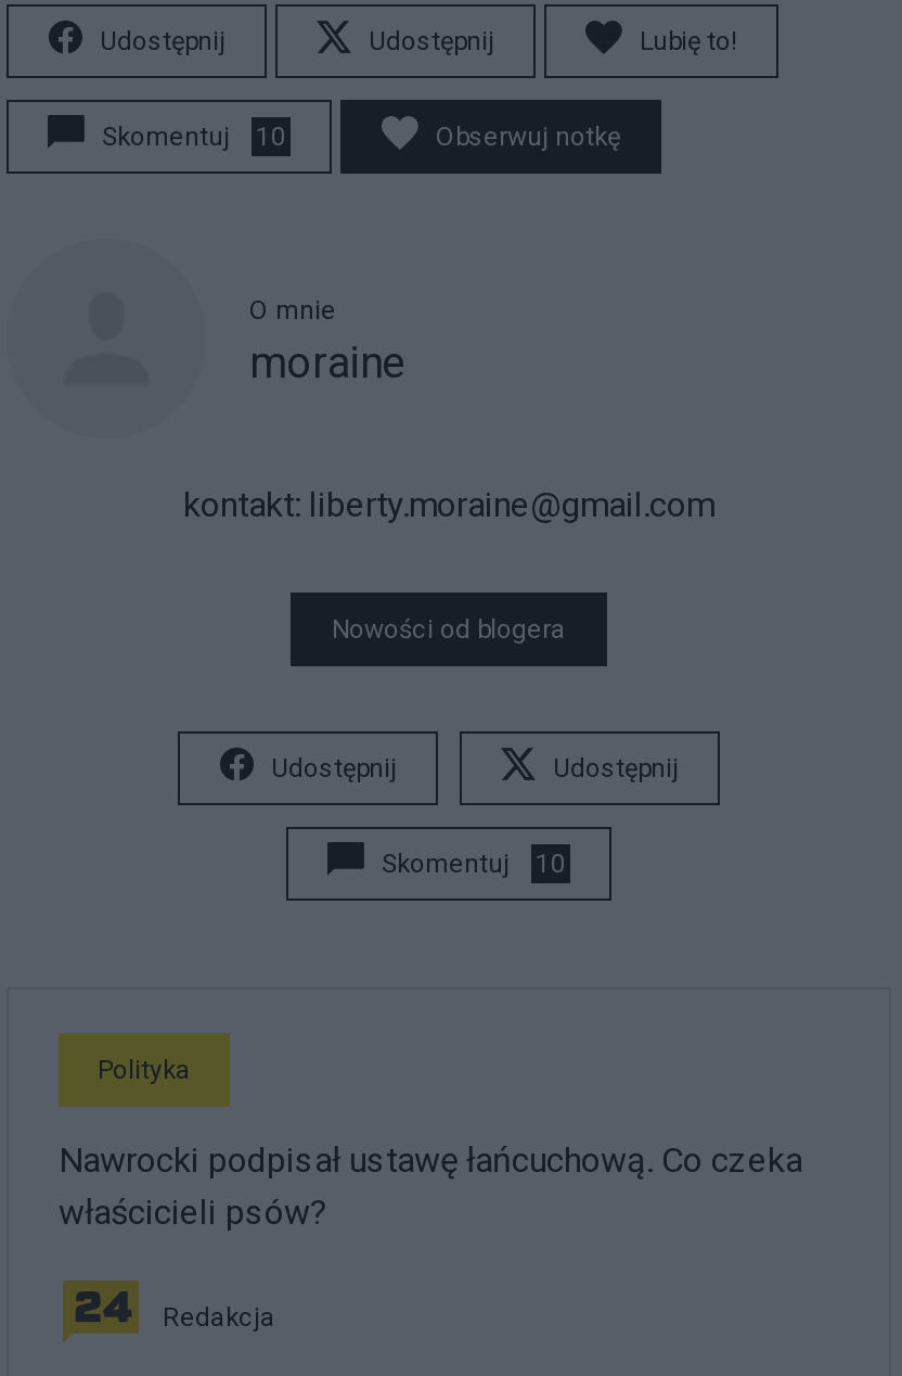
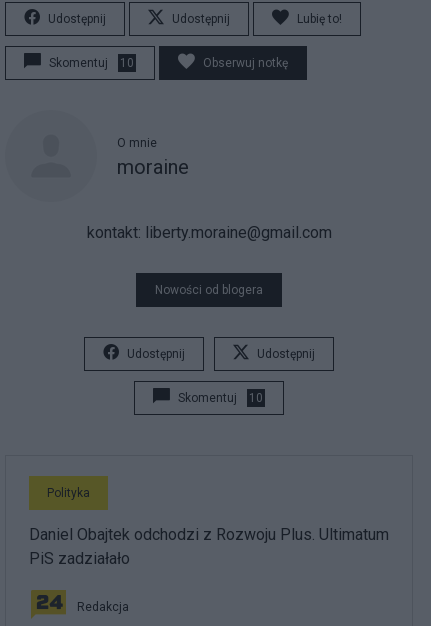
[59,1139,802,1232] Nawrocki podpisał ustawę łańcuchową. Co czeka | właścicieli psów? -> [29,525,389,568] Daniel Obajtek odchodzi z Rozwoju Plus. Ultimatum | PiS zadziałało

